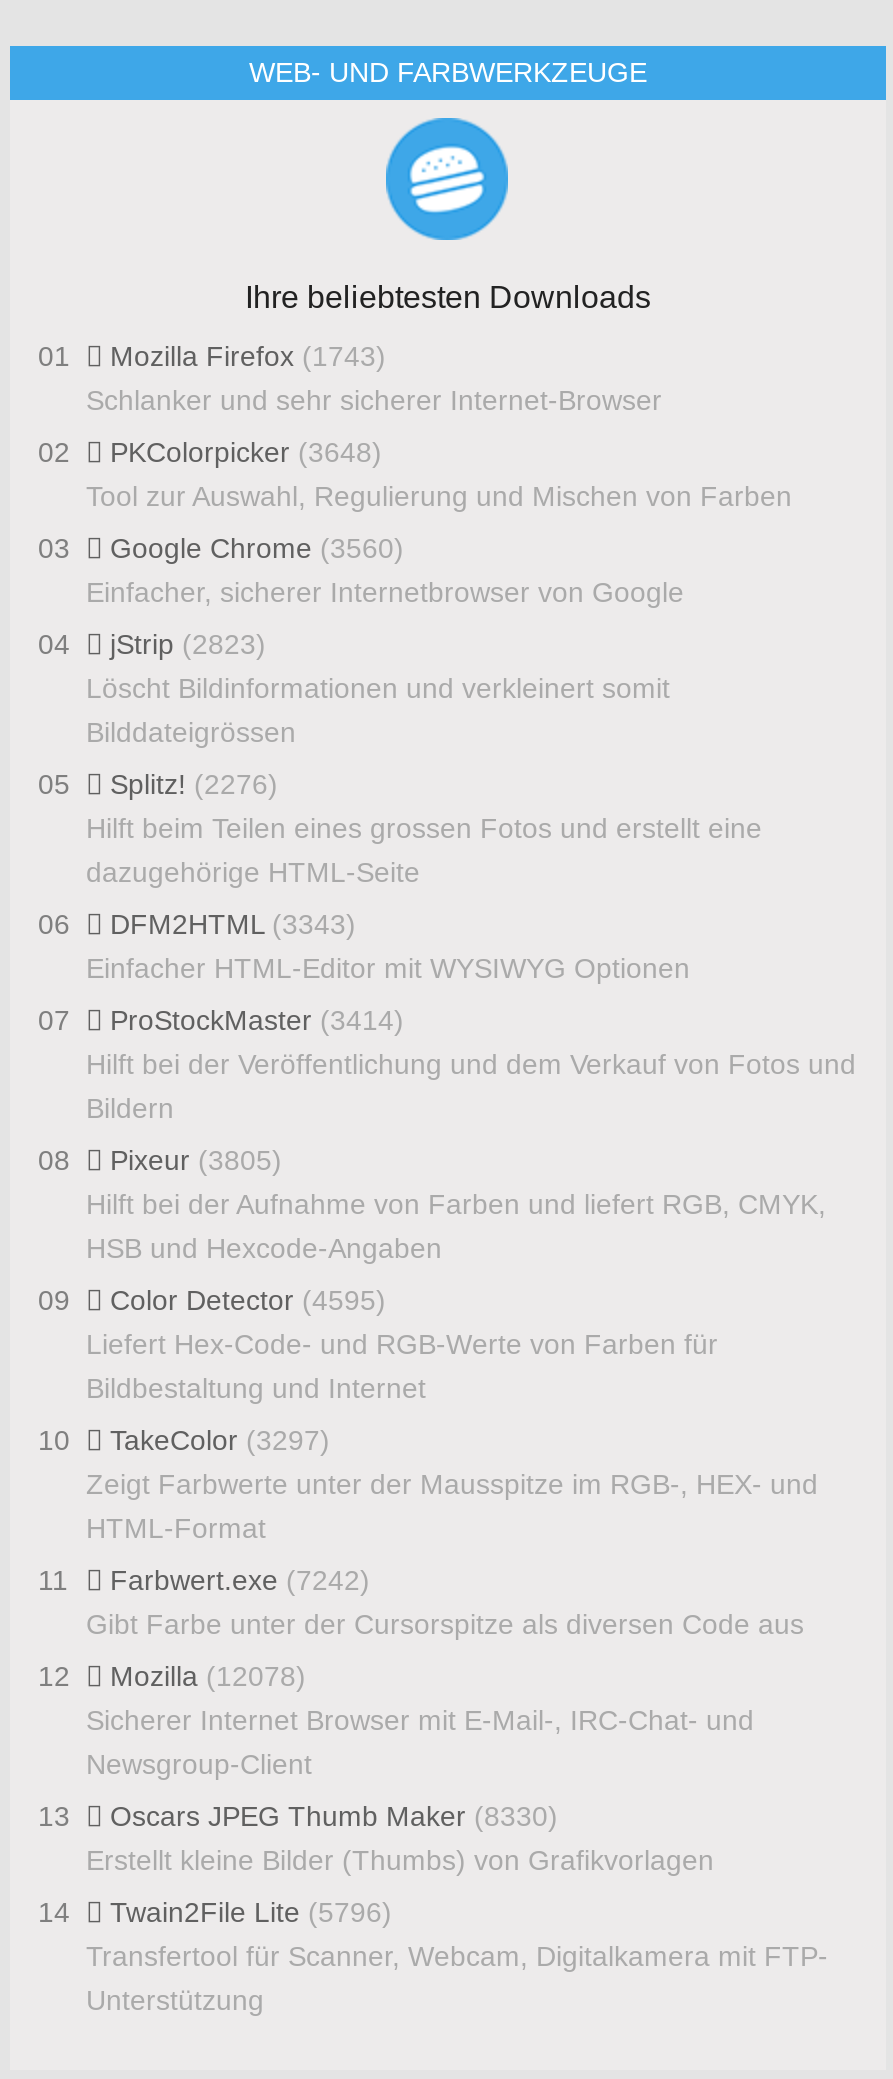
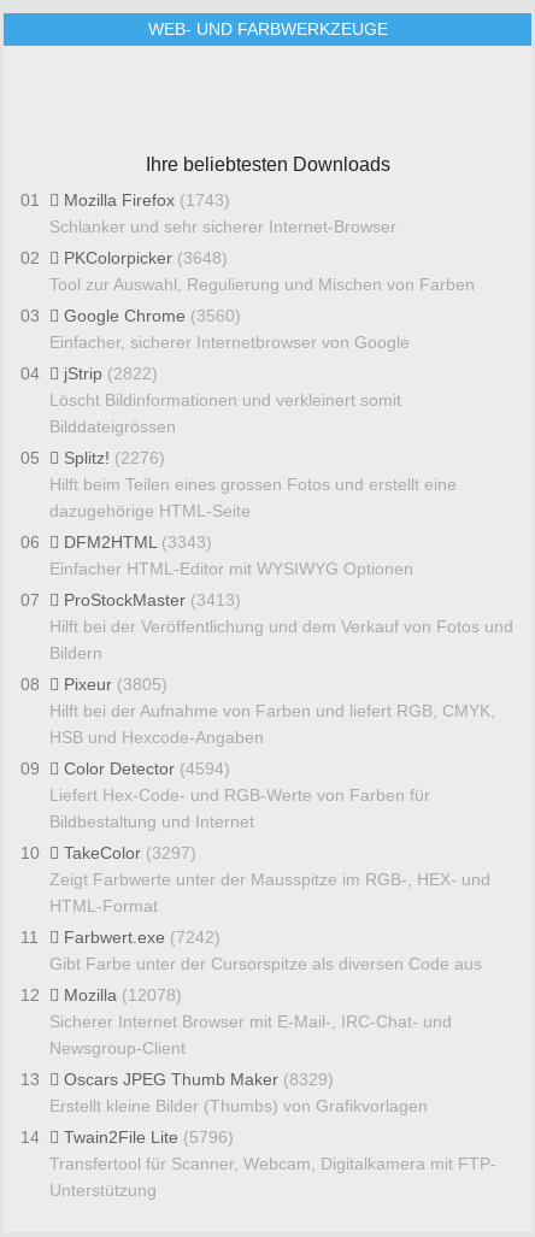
[384,116,510,242] [image] -> none
[38,628,266,660] 04 jStrip (2823) -> [20,364,158,383] 04 jStrip (2822)
[102,1004,404,1036] ProStockMaster (3414) -> [59,590,241,609] ProStockMaster (3413)
[102,1284,386,1316] Color Detector (4595) -> [59,759,230,778] Color Detector (4594)
[102,1800,558,1832] Oscars JPEG Thumb Maker (8330) -> [59,1069,334,1089] Oscars JPEG Thumb Maker (8329)

